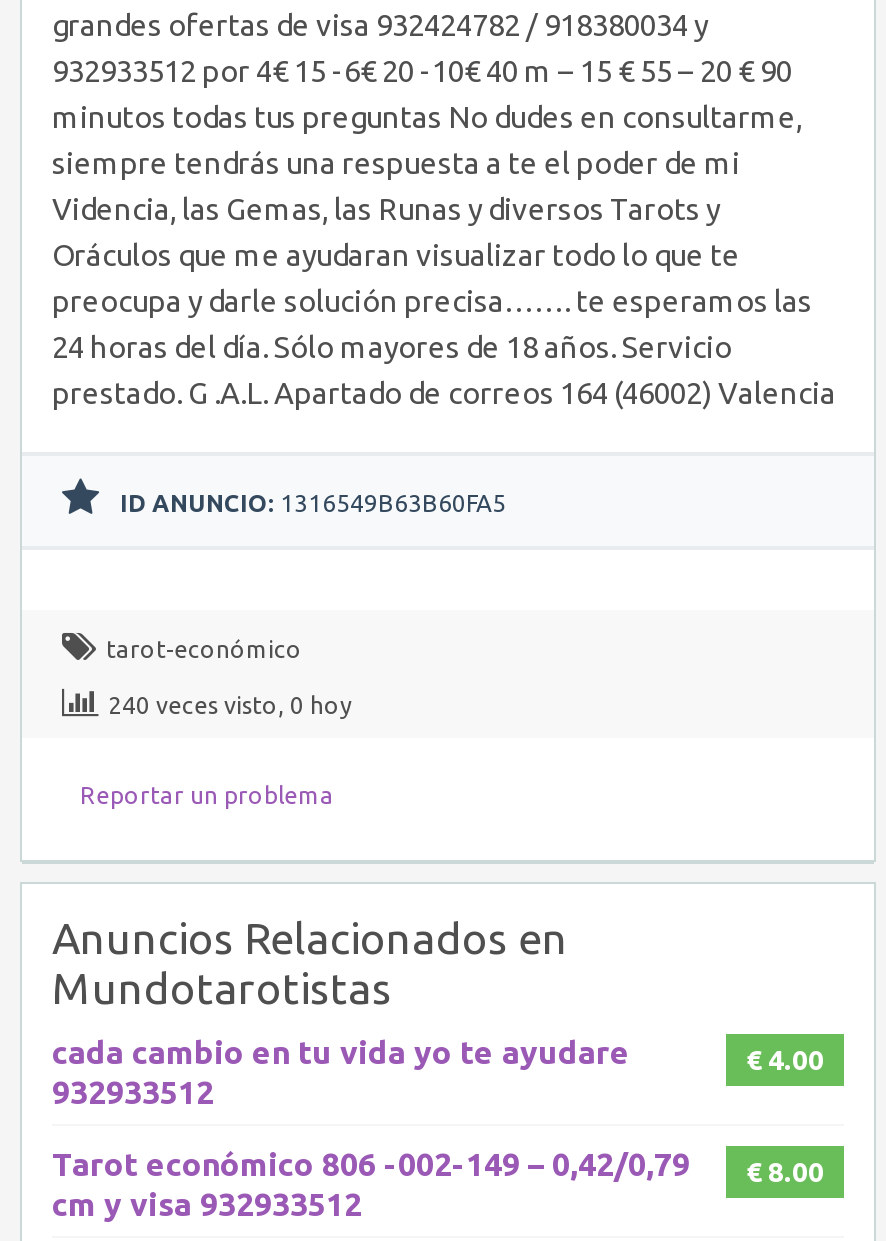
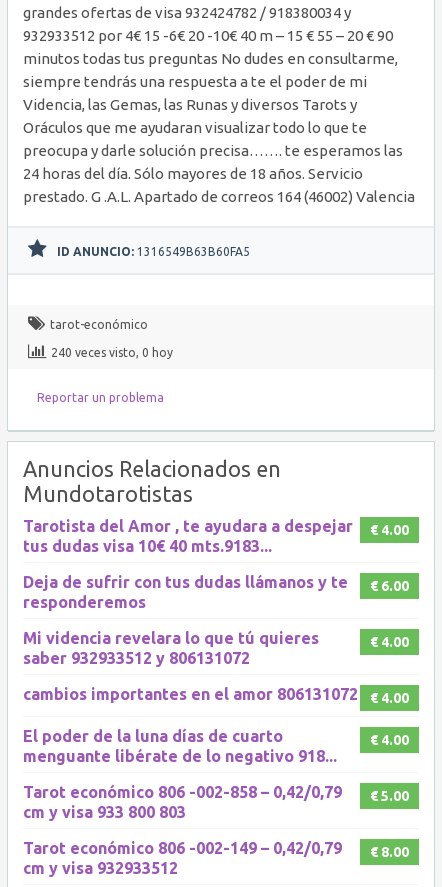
[52,1034,630,1110] cada cambio en tu vida yo te ayudare | 932933512 -> [23,517,409,821] Tarotista del Amor , te ayudara a despejar | tus dudas visa 10€ 40 mts.9183... | € 6.00 | Deja de sufrir con tus dudas llámanos y te | responderemos | € 4.00 | Mi videncia revelara lo que tú quieres | saber 932933512 y 806131072 | € 4.00 | cambios importantes en el amor 806131072 | € 4.00 | El poder de la luna días de cuarto | menguante libérate de lo negativo 918... | € 5.00 | Tarot económico 806 -002-858 – 0,42/0,79 | cm y visa 933 800 803

